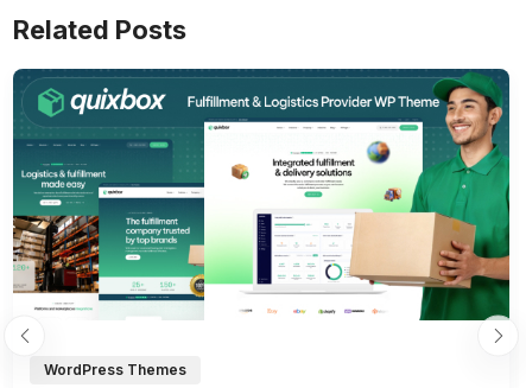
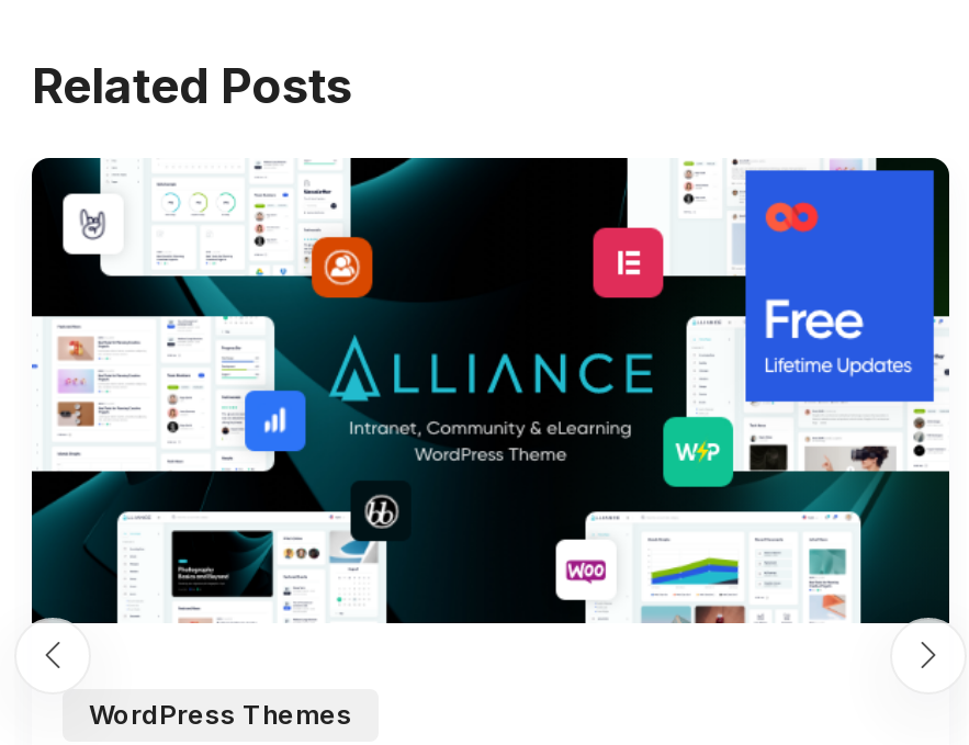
[12,68,511,322] [image] -> [30,158,951,625] [image]

